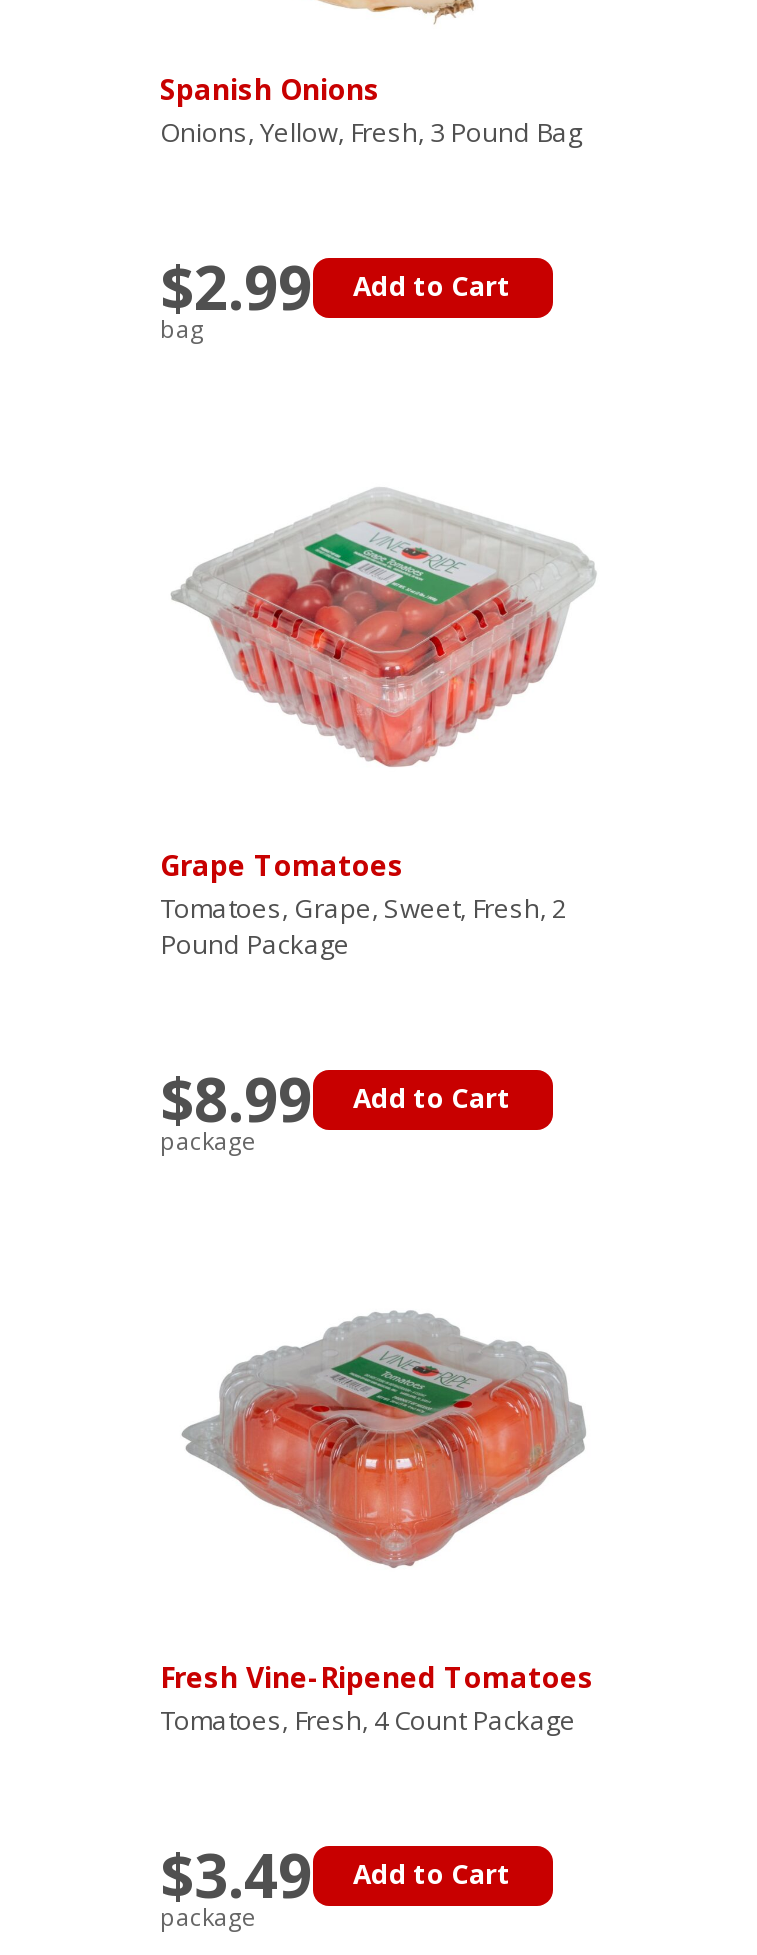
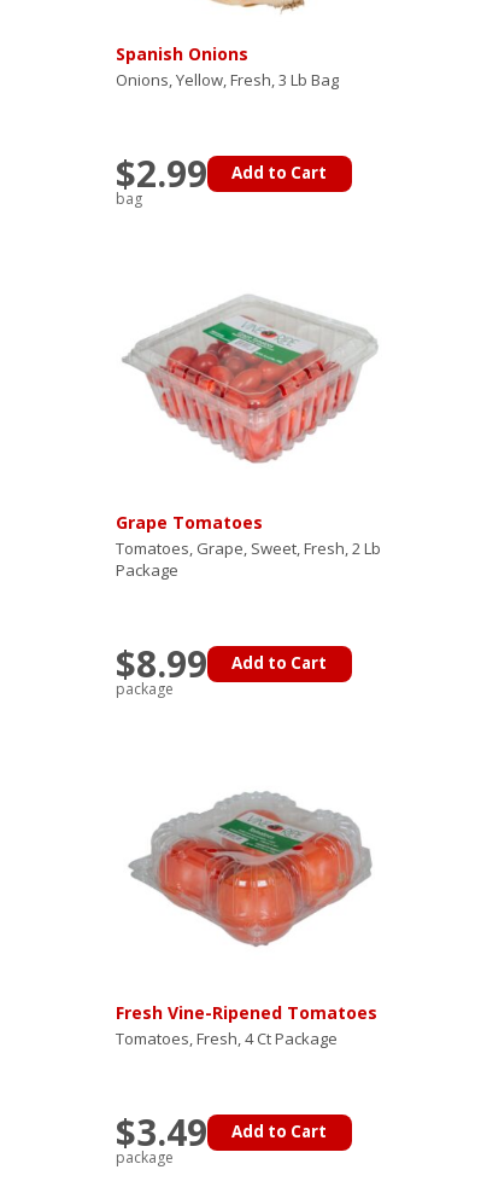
[160,113,582,149] Onions, Yellow, Fresh, 3 Pound Bag -> [115,68,338,90] Onions, Yellow, Fresh, 3 Lb Bag
[160,889,566,961] Tomatoes, Grape, Sweet, Fresh, 2 | Pound Package -> [115,537,380,580] Tomatoes, Grape, Sweet, Fresh, 2 Lb | Package
[160,1701,576,1737] Tomatoes, Fresh, 4 Count Package -> [115,1027,337,1049] Tomatoes, Fresh, 4 Ct Package

